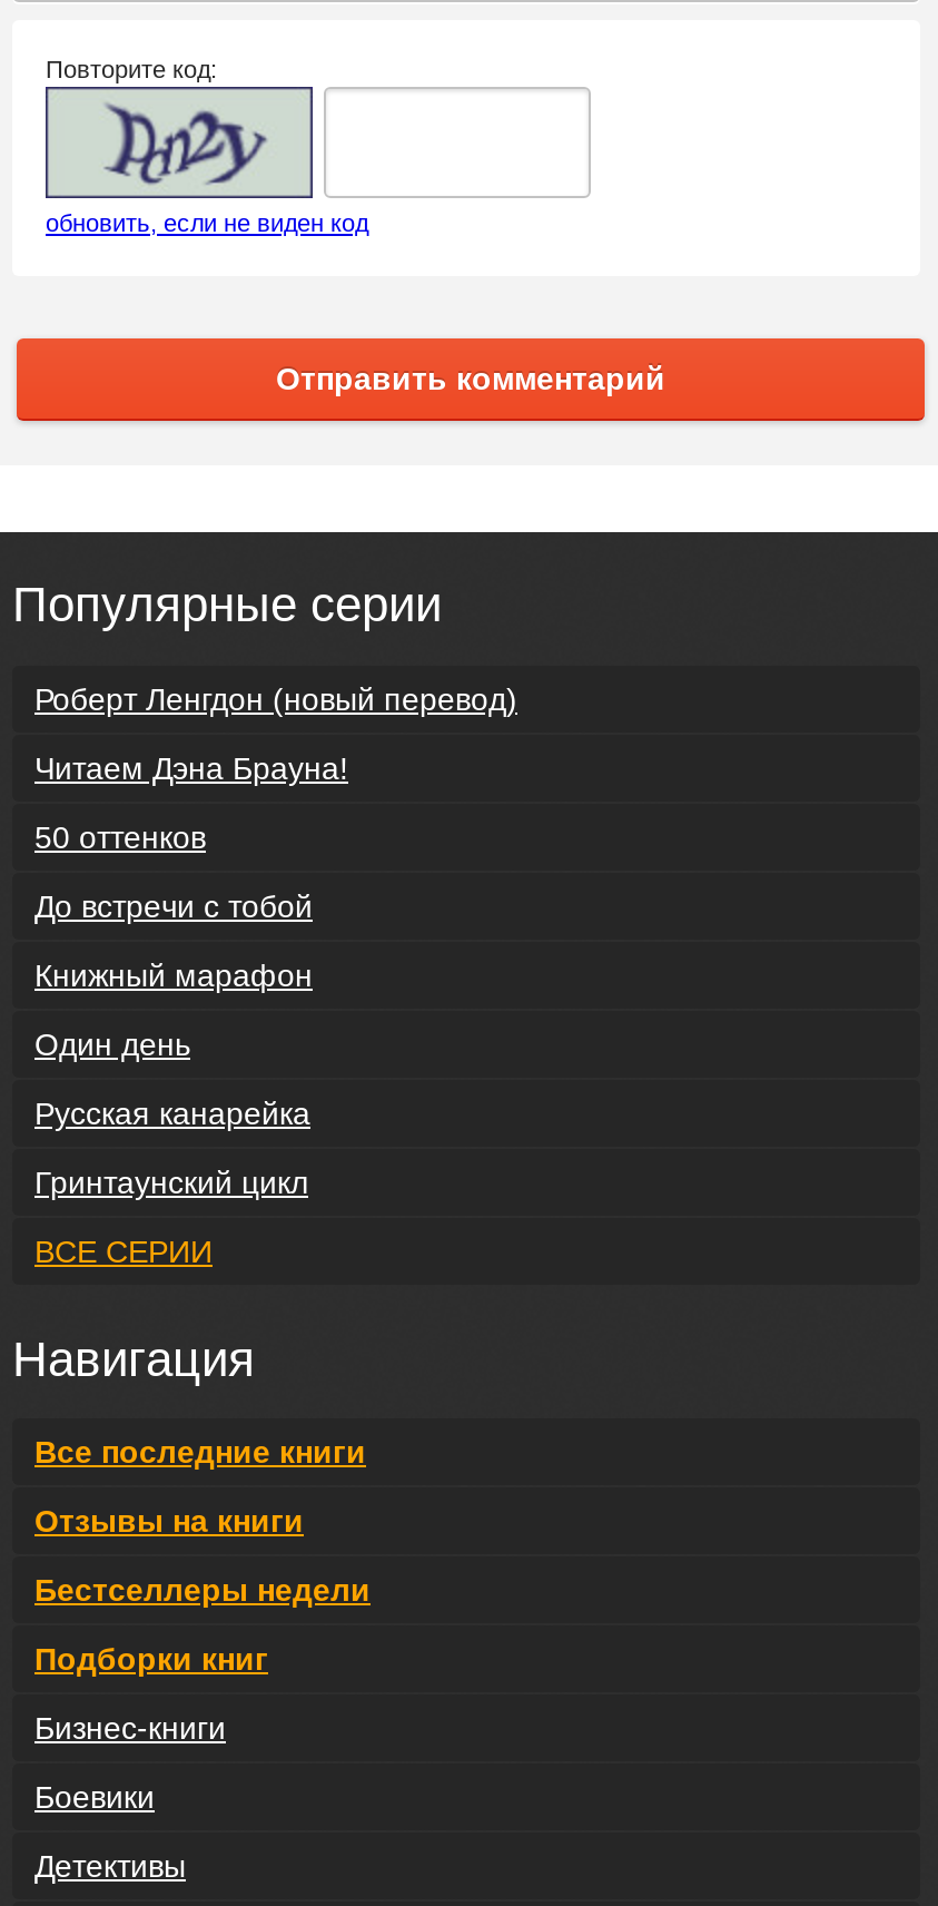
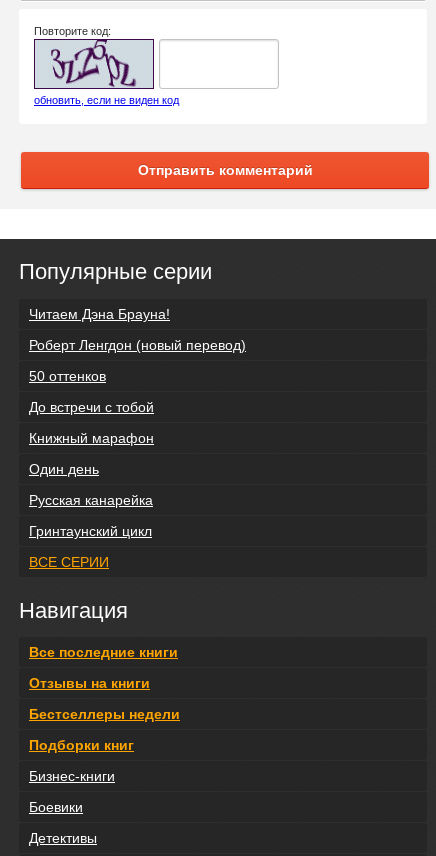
[83,89,273,194] [image] -> [50,40,137,87] [image]
moved [34,680,517,716] -> [29,336,246,352]: Роберт Ленгдон (новый перевод)
moved [34,749,348,785] -> [29,305,170,321]: Читаем Дэна Брауна!

